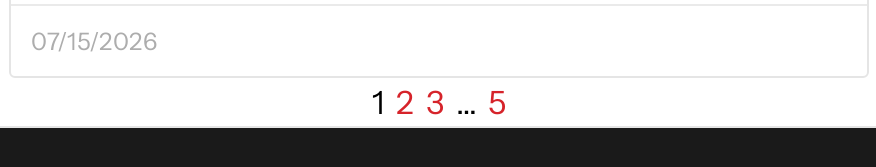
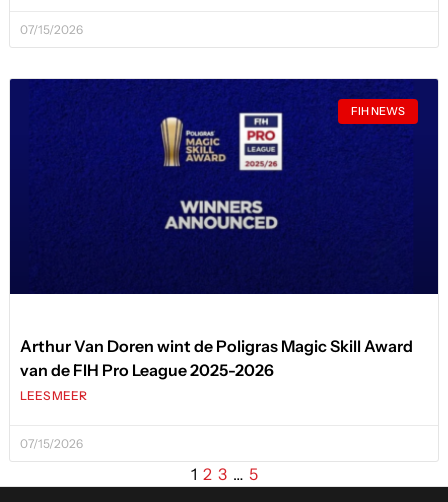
none -> [9,78,439,295] [image] | FIH NEWS
none -> [20,335,413,450] Arthur Van Doren wint de Poligras Magic Skill Award | van de FIH Pro League 2025-2026 | LEES MEER | 07/15/2026

